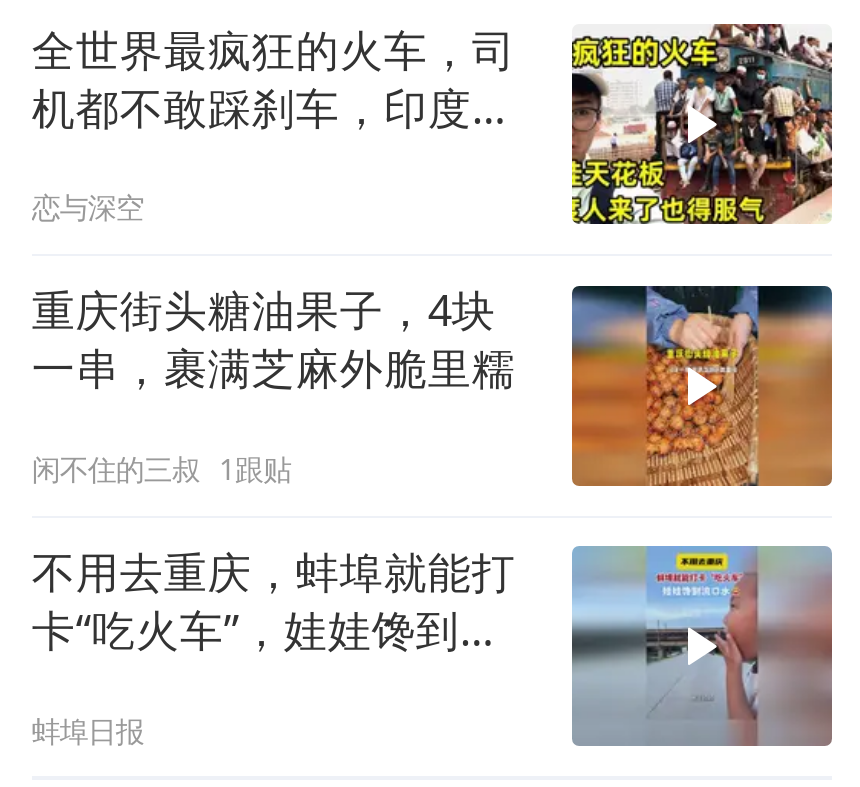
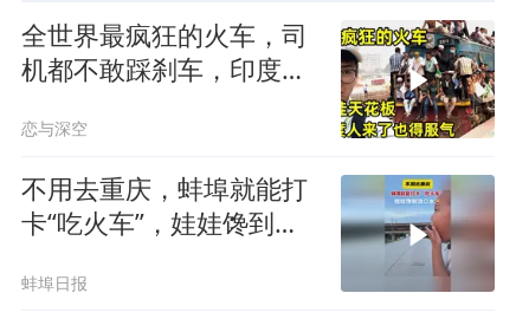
[32,281,832,488] [image] | 重庆街头糖油果子，4块 | 一串，裹满芝麻外脆里糯 | 闲不住的三叔 1跟贴 -> none

